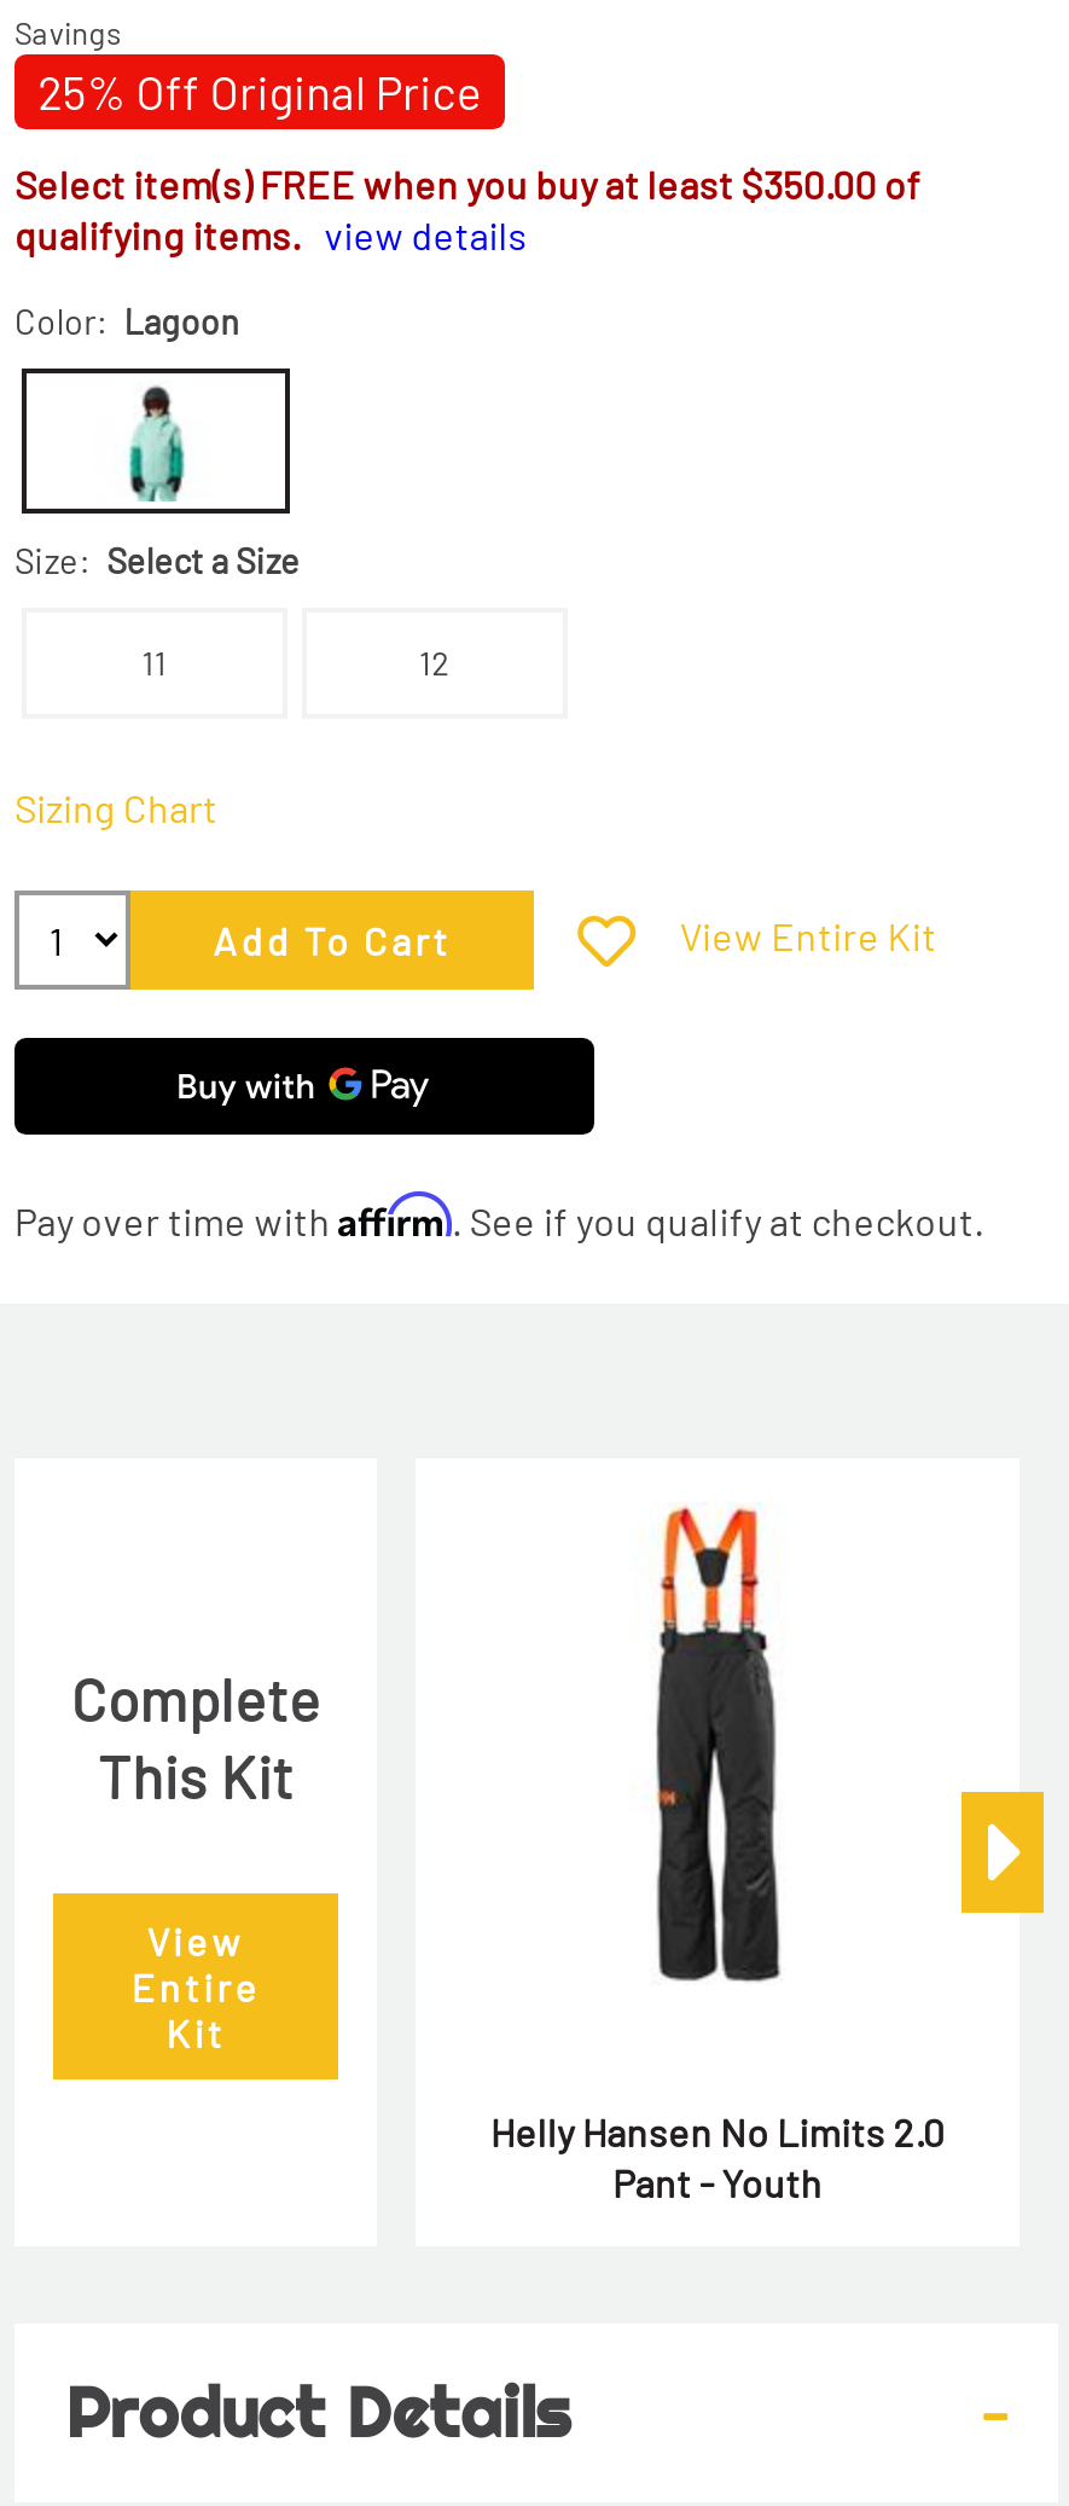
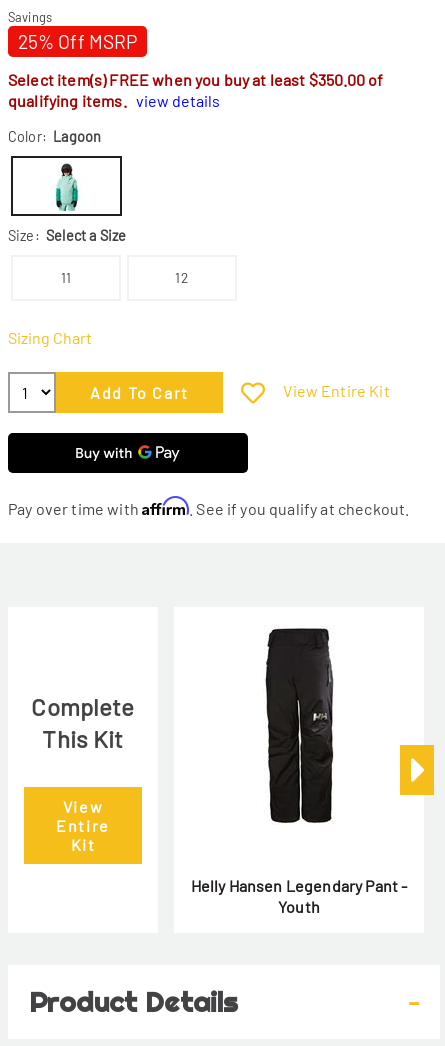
[38,63,481,119] 25% Off Original Price -> [18,30,137,53] 25% Off MSRP
[638,1507,800,1980] [image] -> [265,627,334,823] [image]
[490,2108,945,2204] Helly Hansen No Limits 2.0 | Pant - Youth -> [191,876,407,916] Helly Hansen Legendary Pant - | Youth

